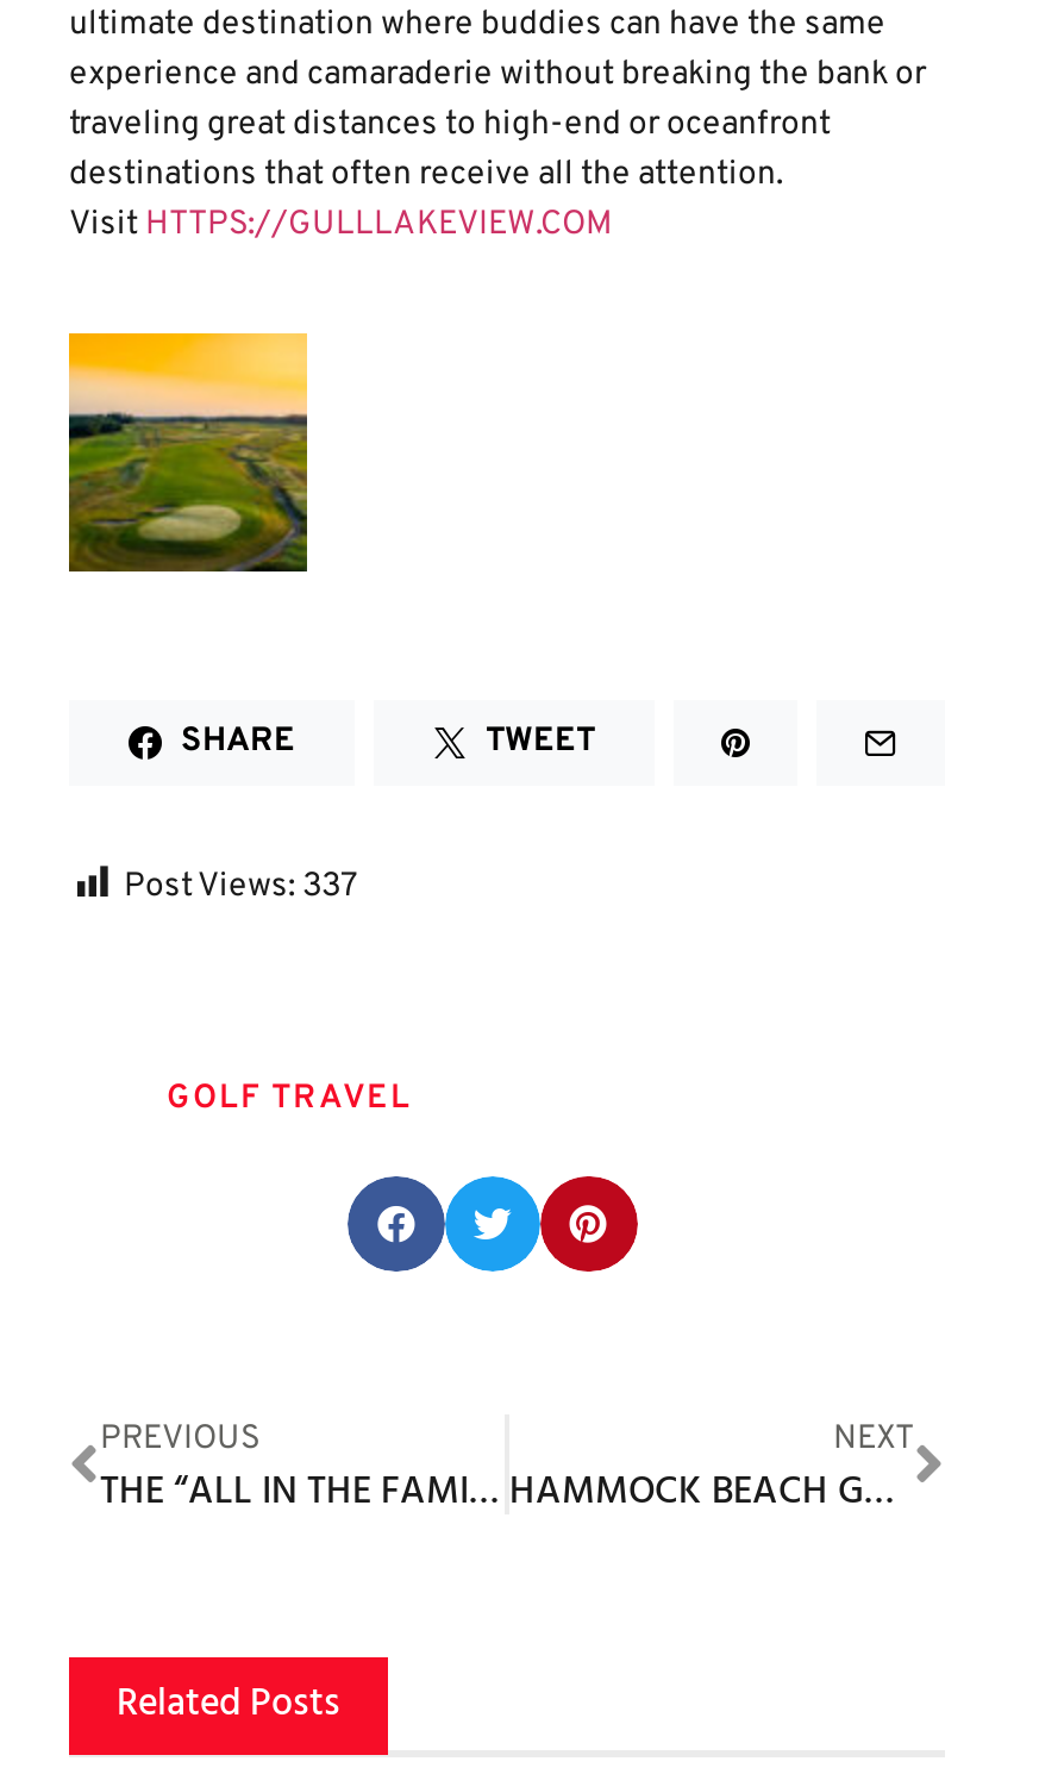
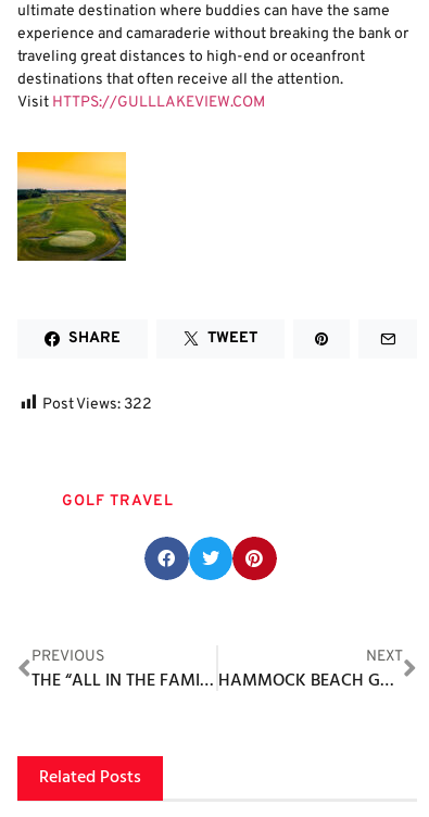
[124,866,357,907] Post Views: 337 -> [42,395,152,414] Post Views: 322

